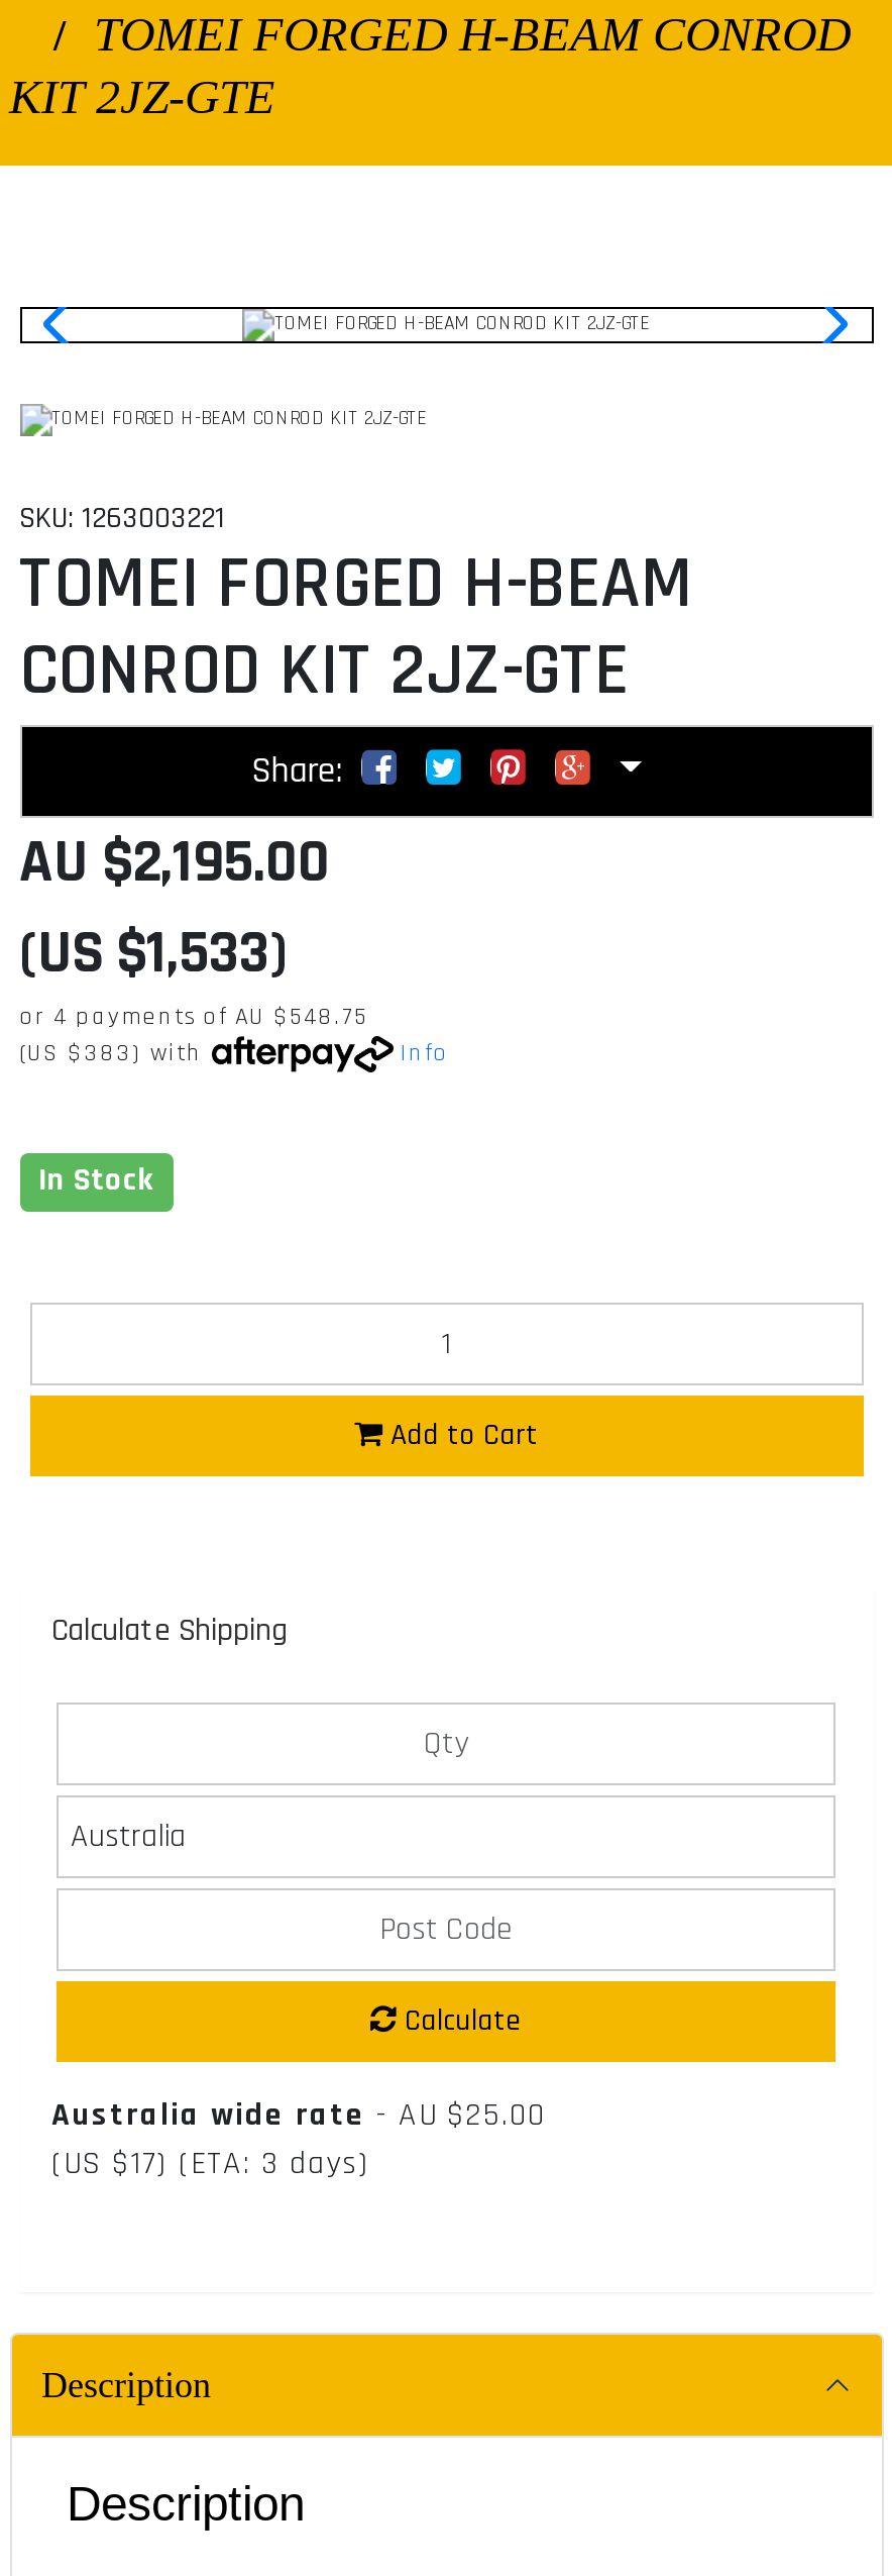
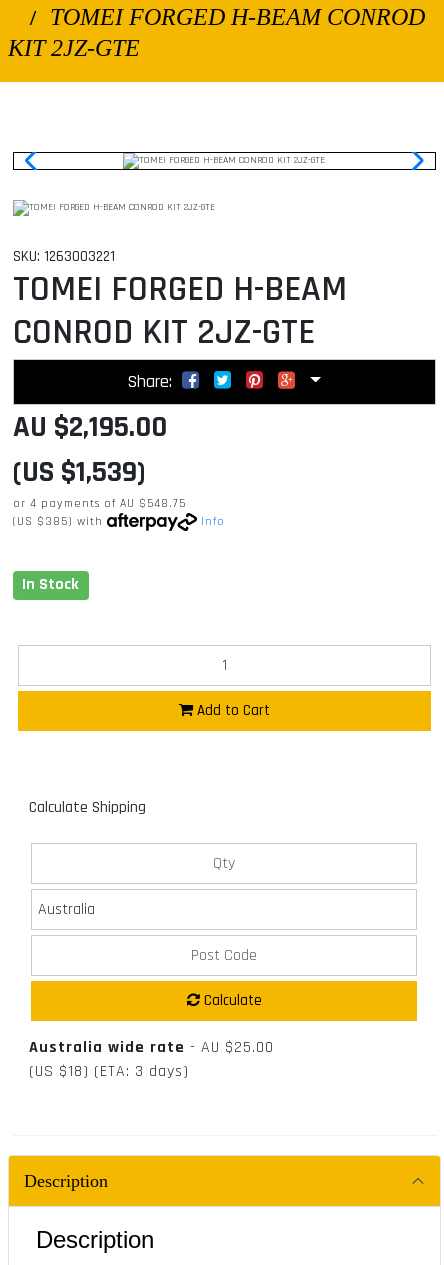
[19,915,288,992] (US $1,533) -> [12,453,145,491] (US $1,539)
[19,1038,211,1068] (US $383) with -> [12,514,106,529] (US $385) with
[51,2143,370,2185] (US $17) (ETA: 3 days) -> [28,1061,188,1082] (US $18) (ETA: 3 days)

